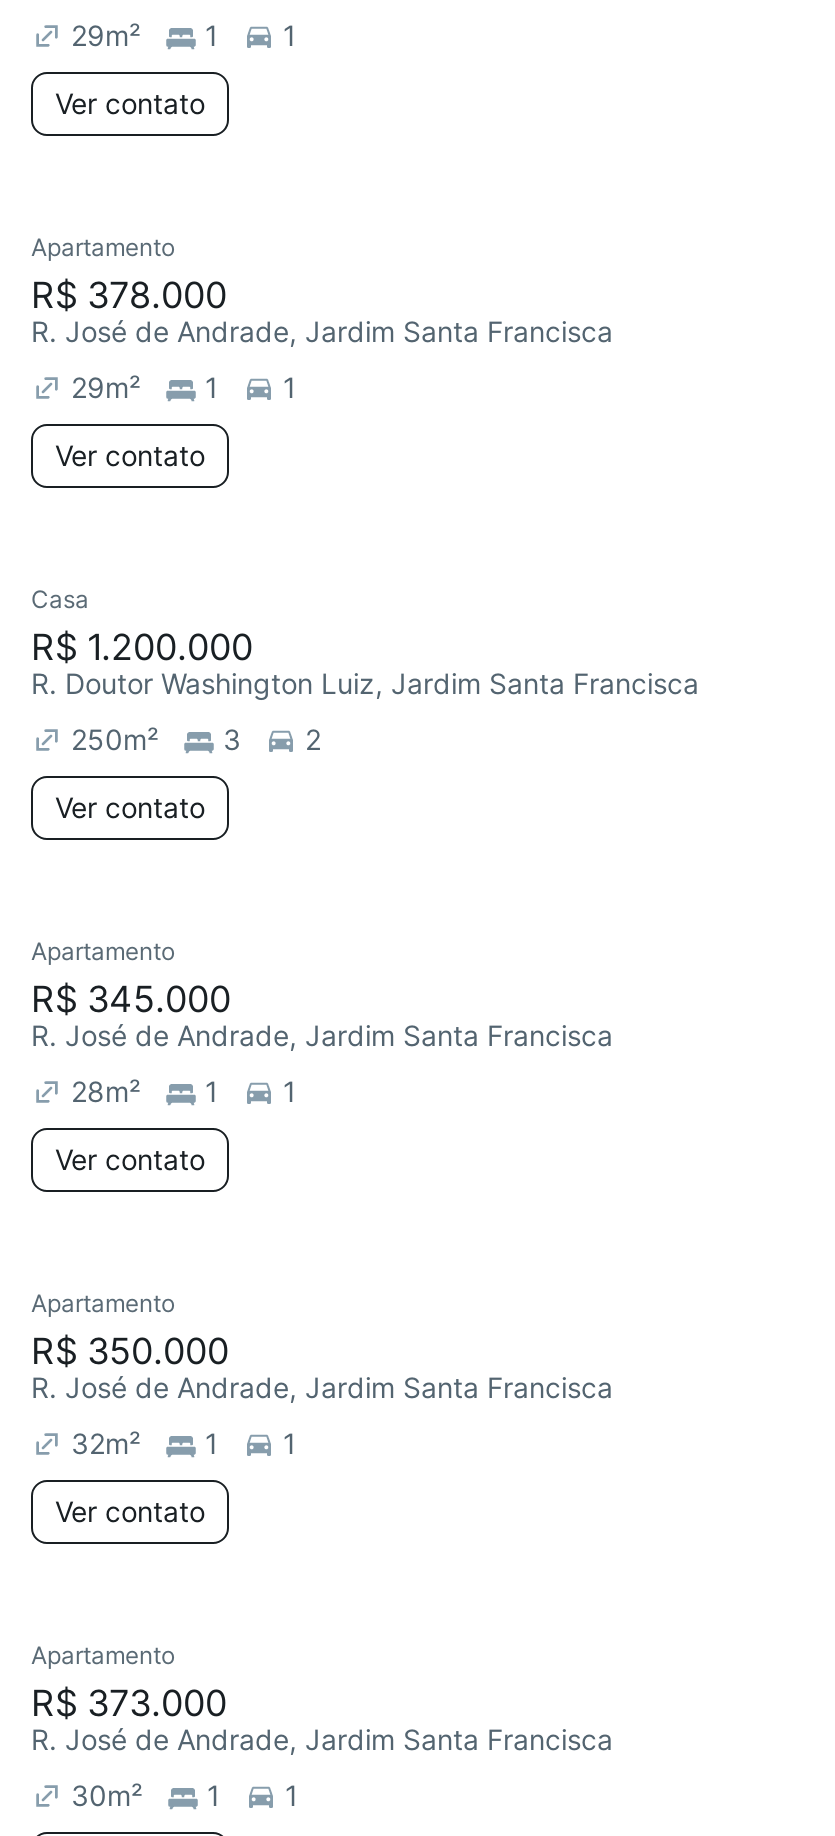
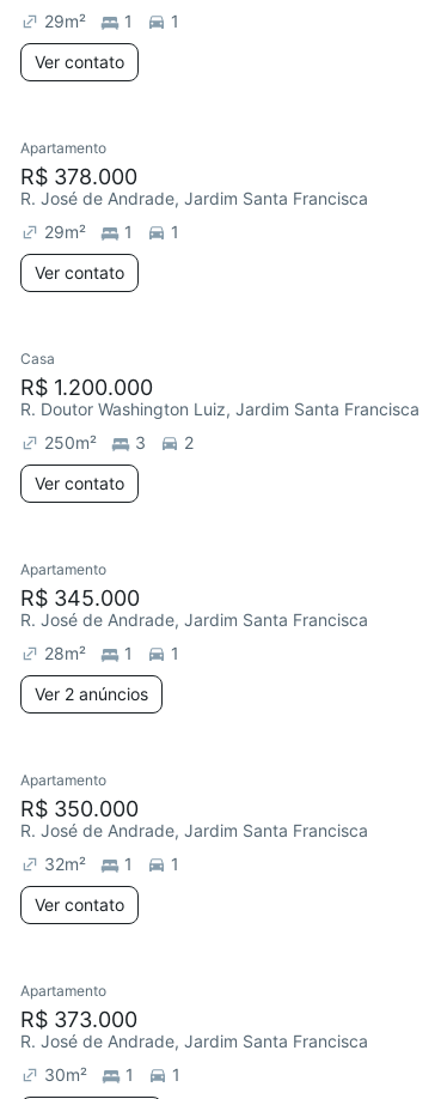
[55,1142,205,1176] Ver contato -> [35,684,148,704] Ver 2 anúncios

